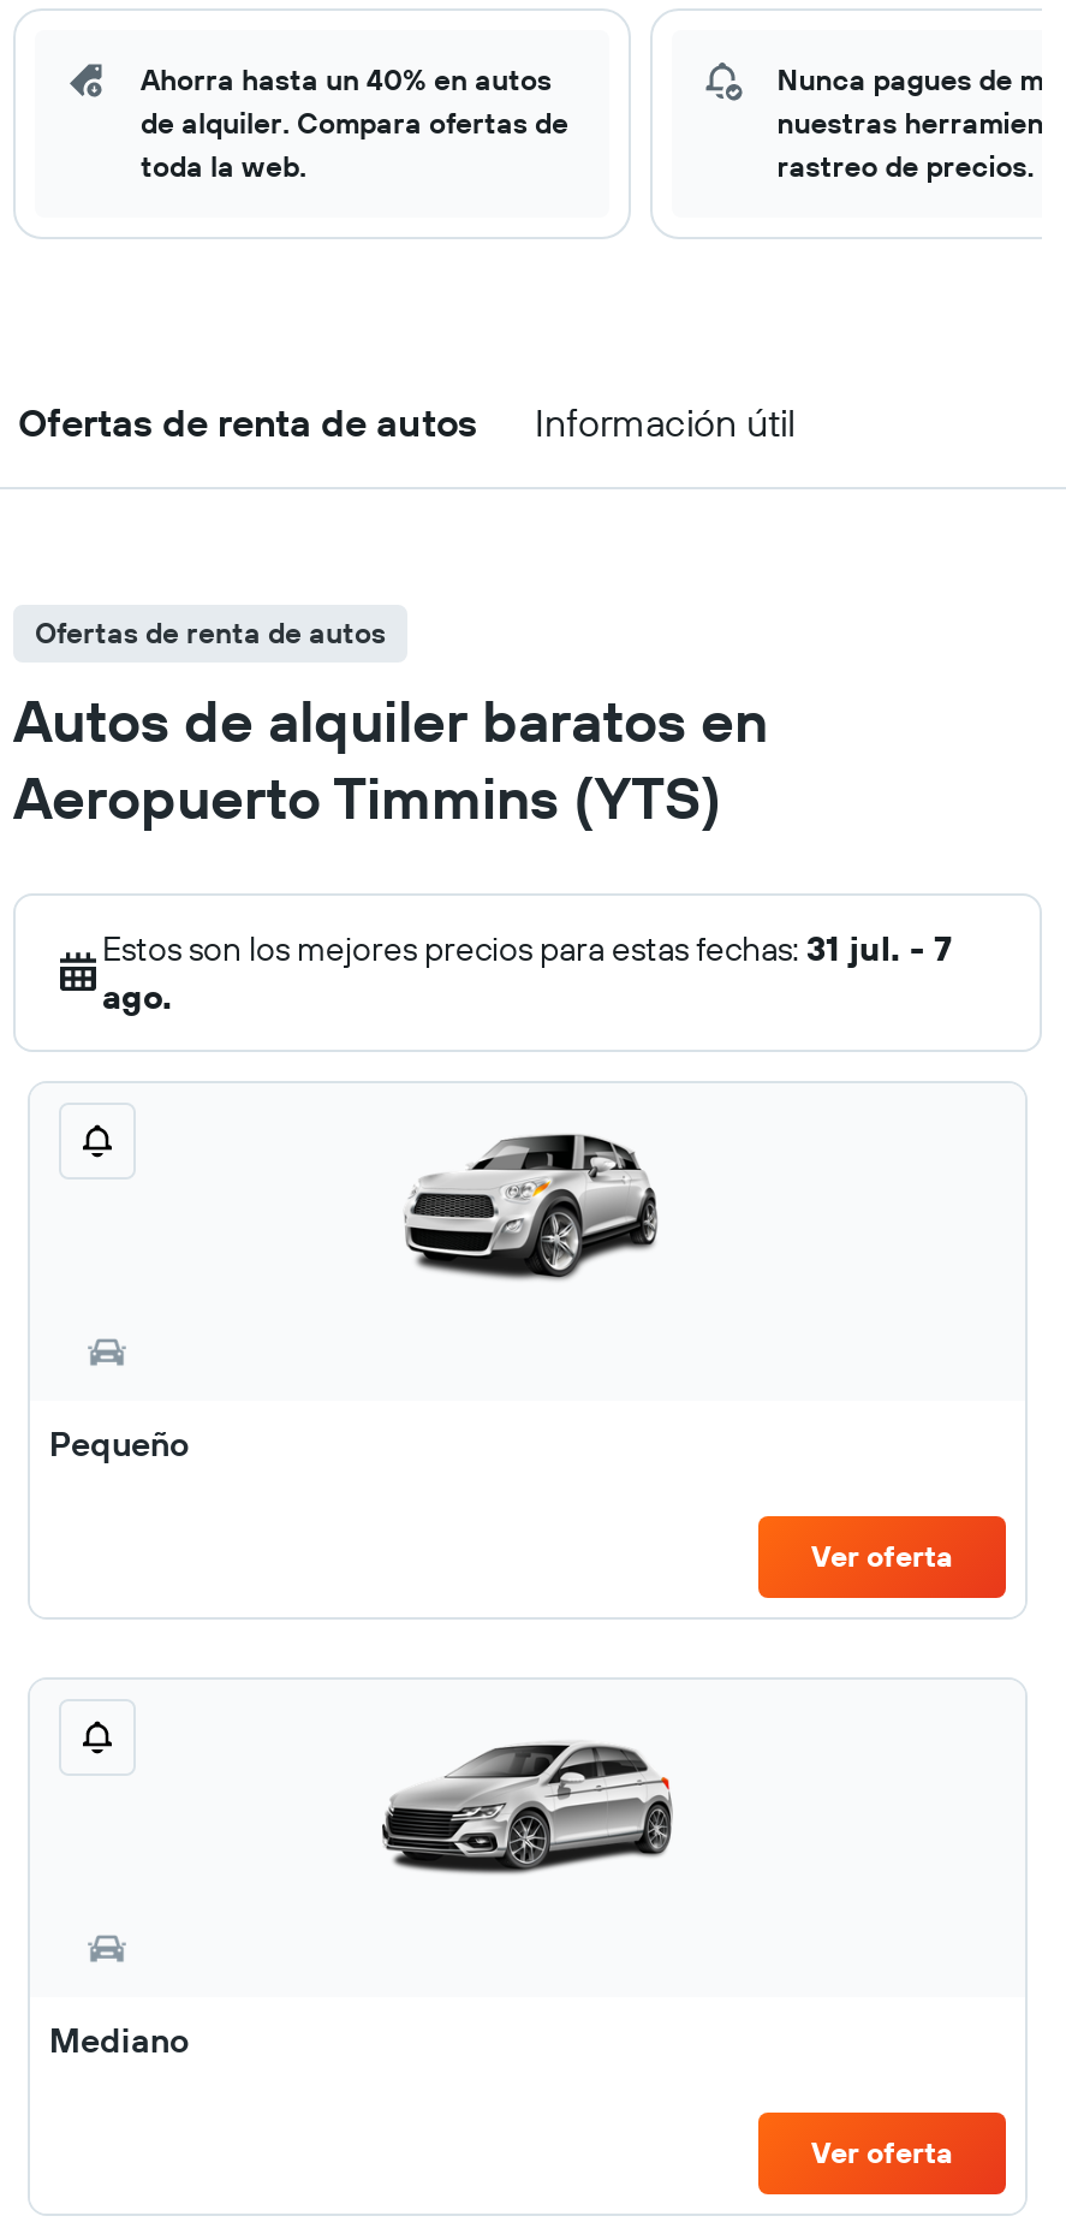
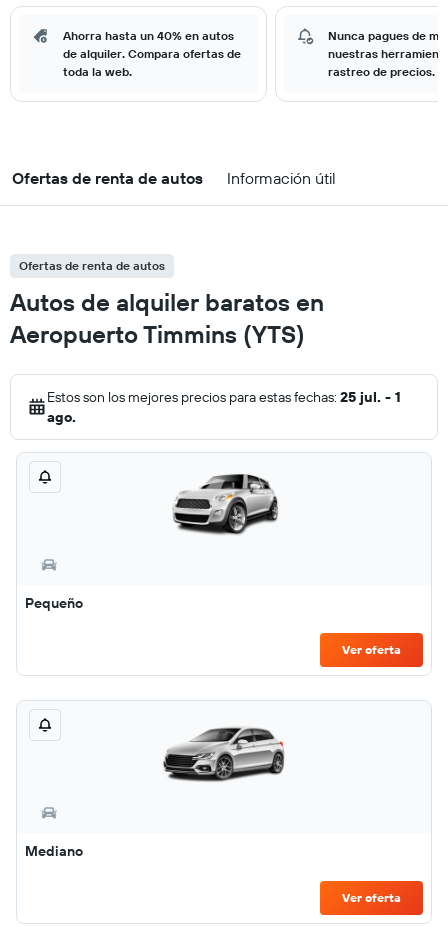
[102,927,953,970] Estos son los mejores precios para estas fechas: 31 jul. - 7 -> [47,388,401,406] Estos son los mejores precios para estas fechas: 25 jul. - 1

